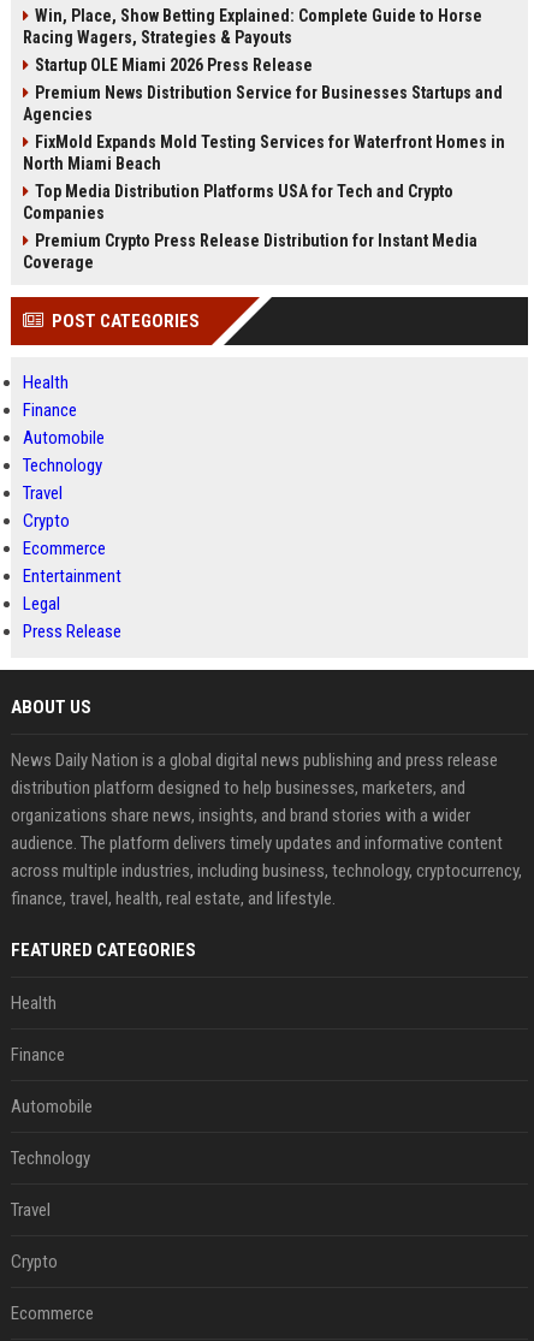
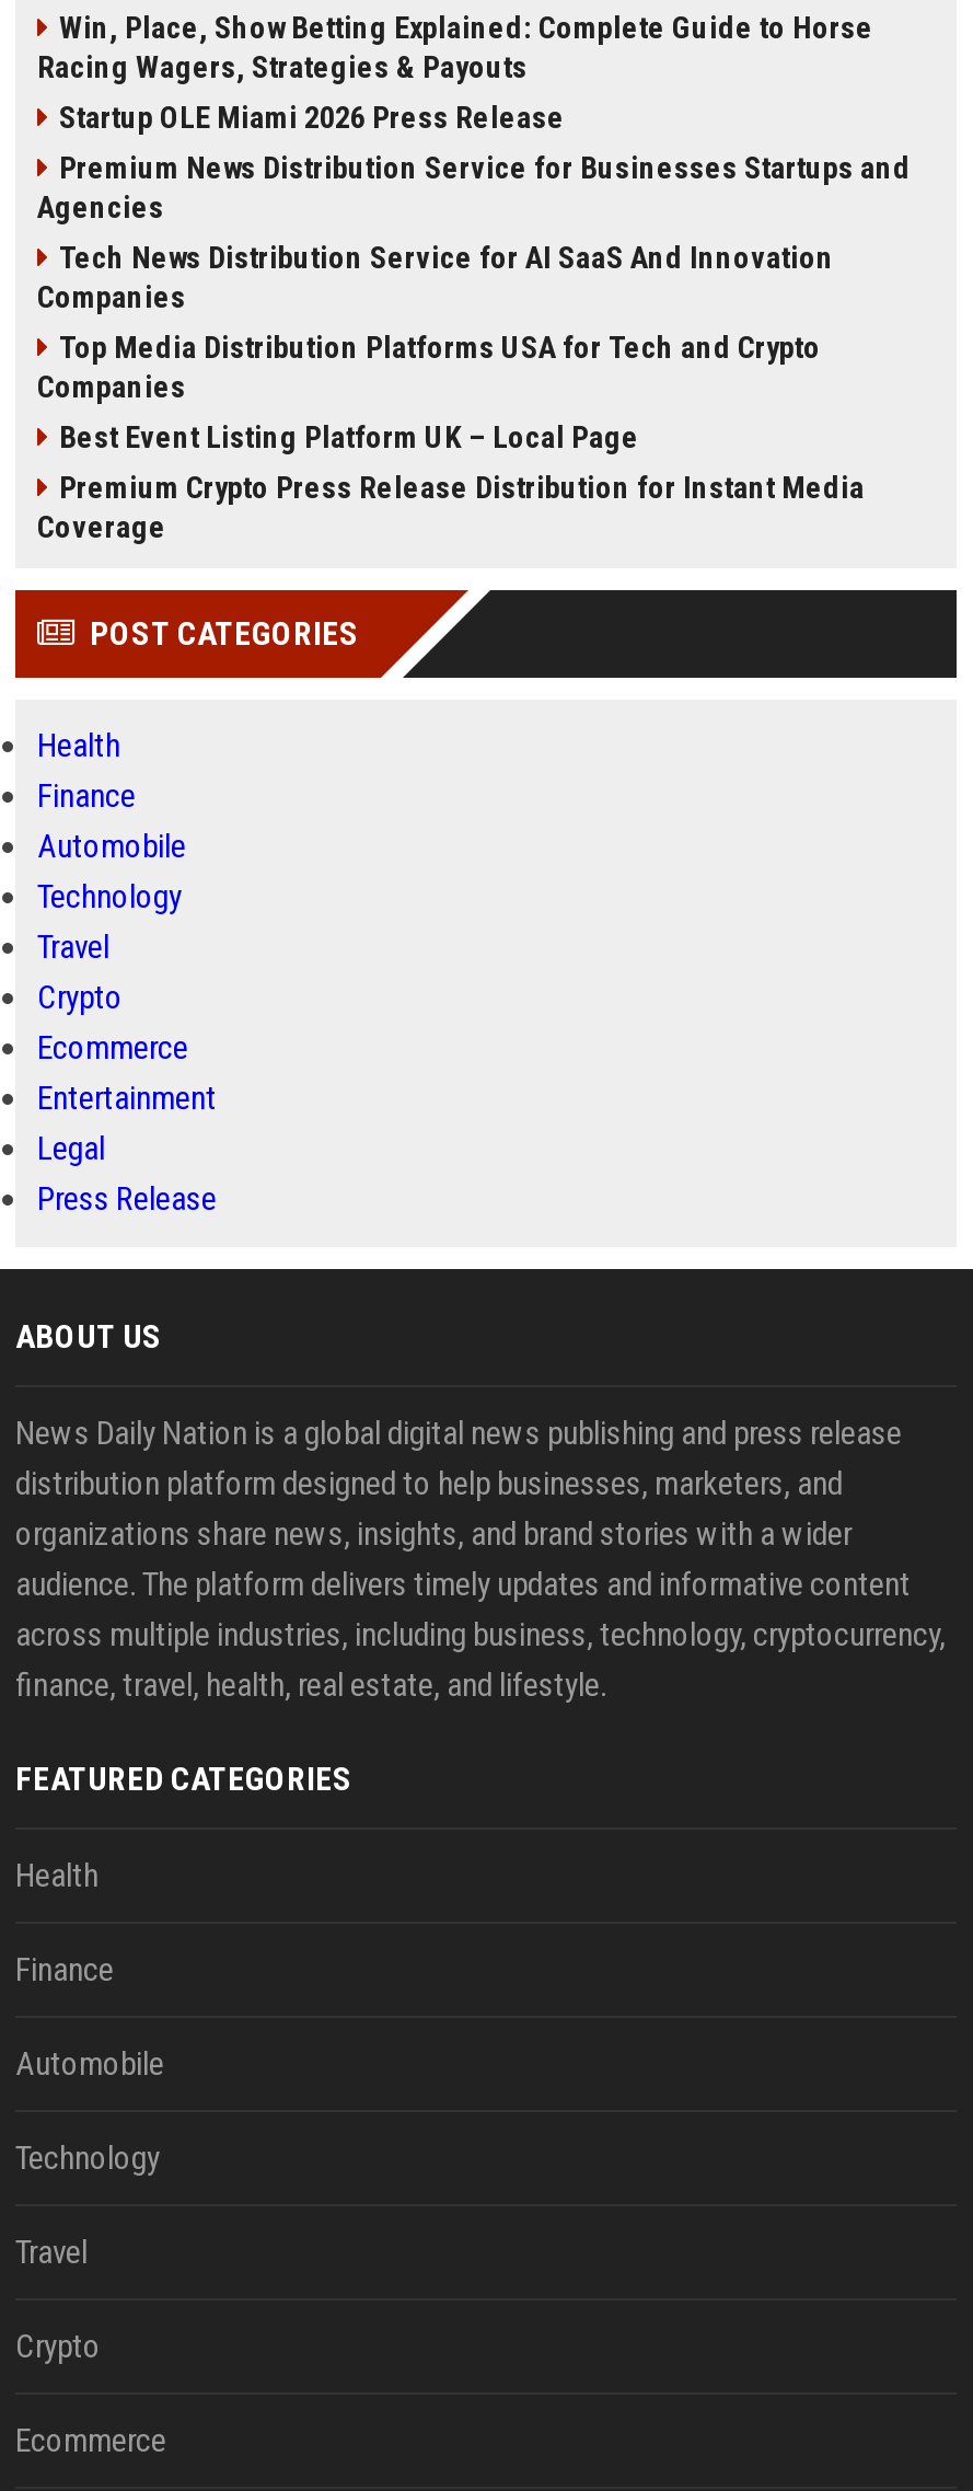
[23,132,505,173] FixMold Expands Mold Testing Services for Waterfront Homes in | North Miami Beach -> [37,240,834,314] Tech News Distribution Service for AI SaaS And Innovation | Companies
none -> [59,419,639,454] Best Event Listing Platform UK – Local Page

